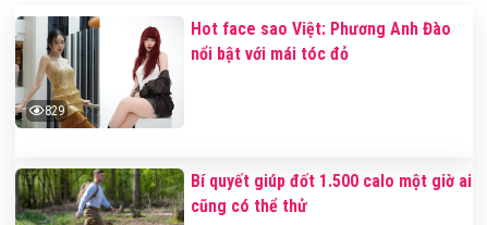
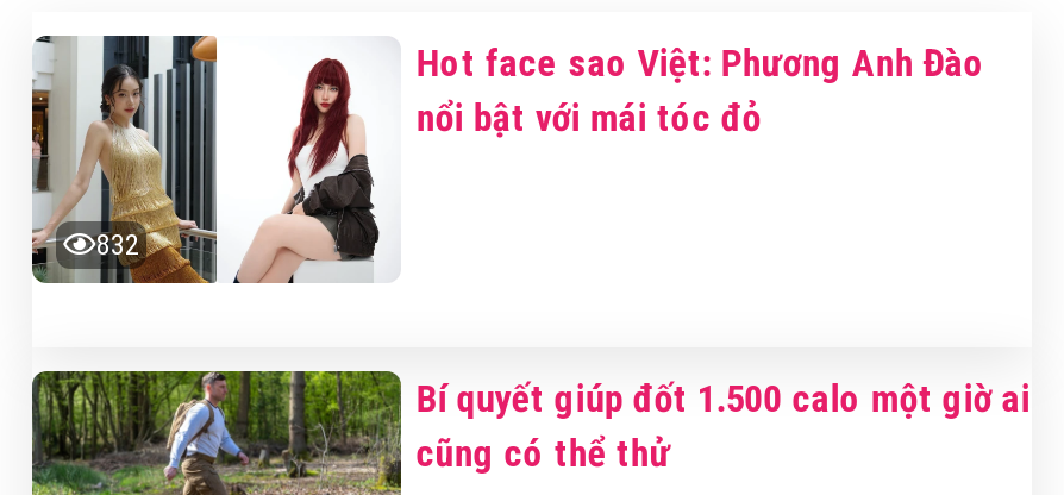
[45,103,64,118] 829 -> [96,228,139,262] 832

